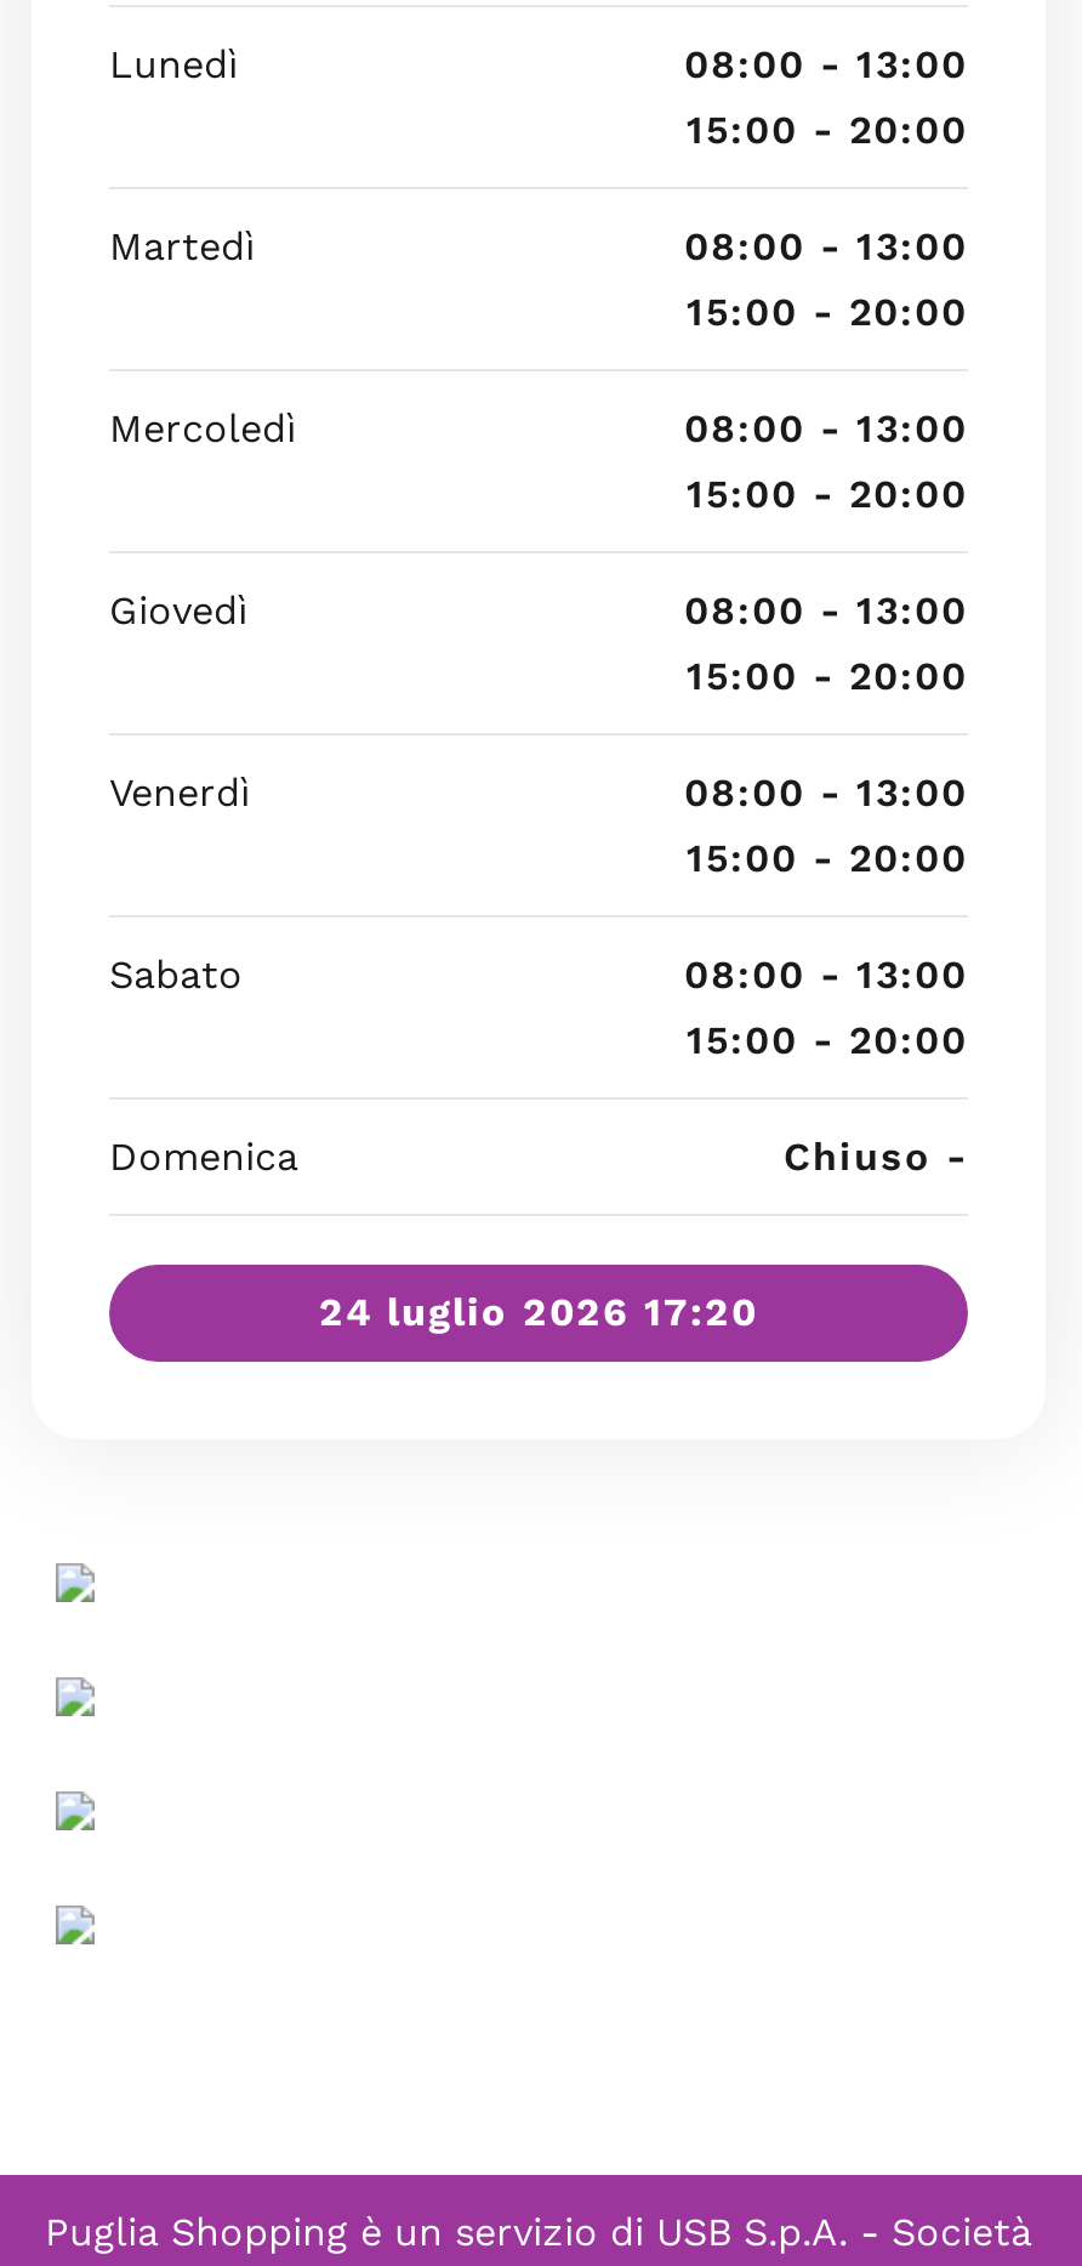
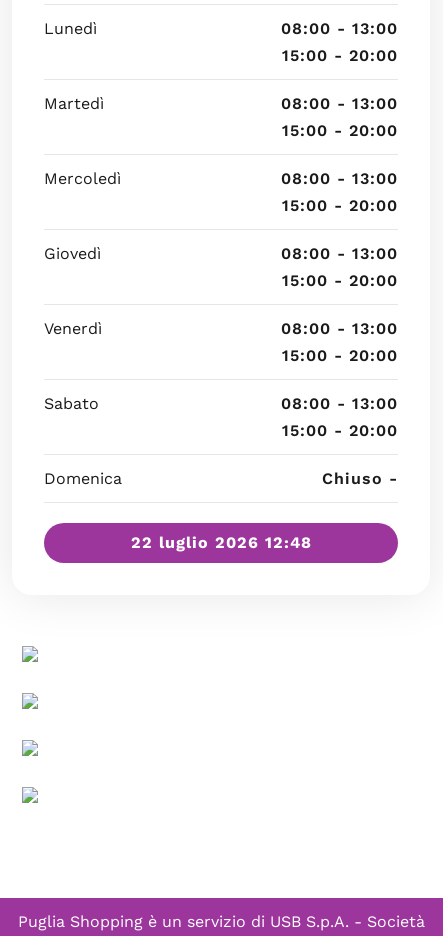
[319,1289,758,1335] 24 luglio 2026 17:20 -> [130,533,311,552] 22 luglio 2026 12:48

